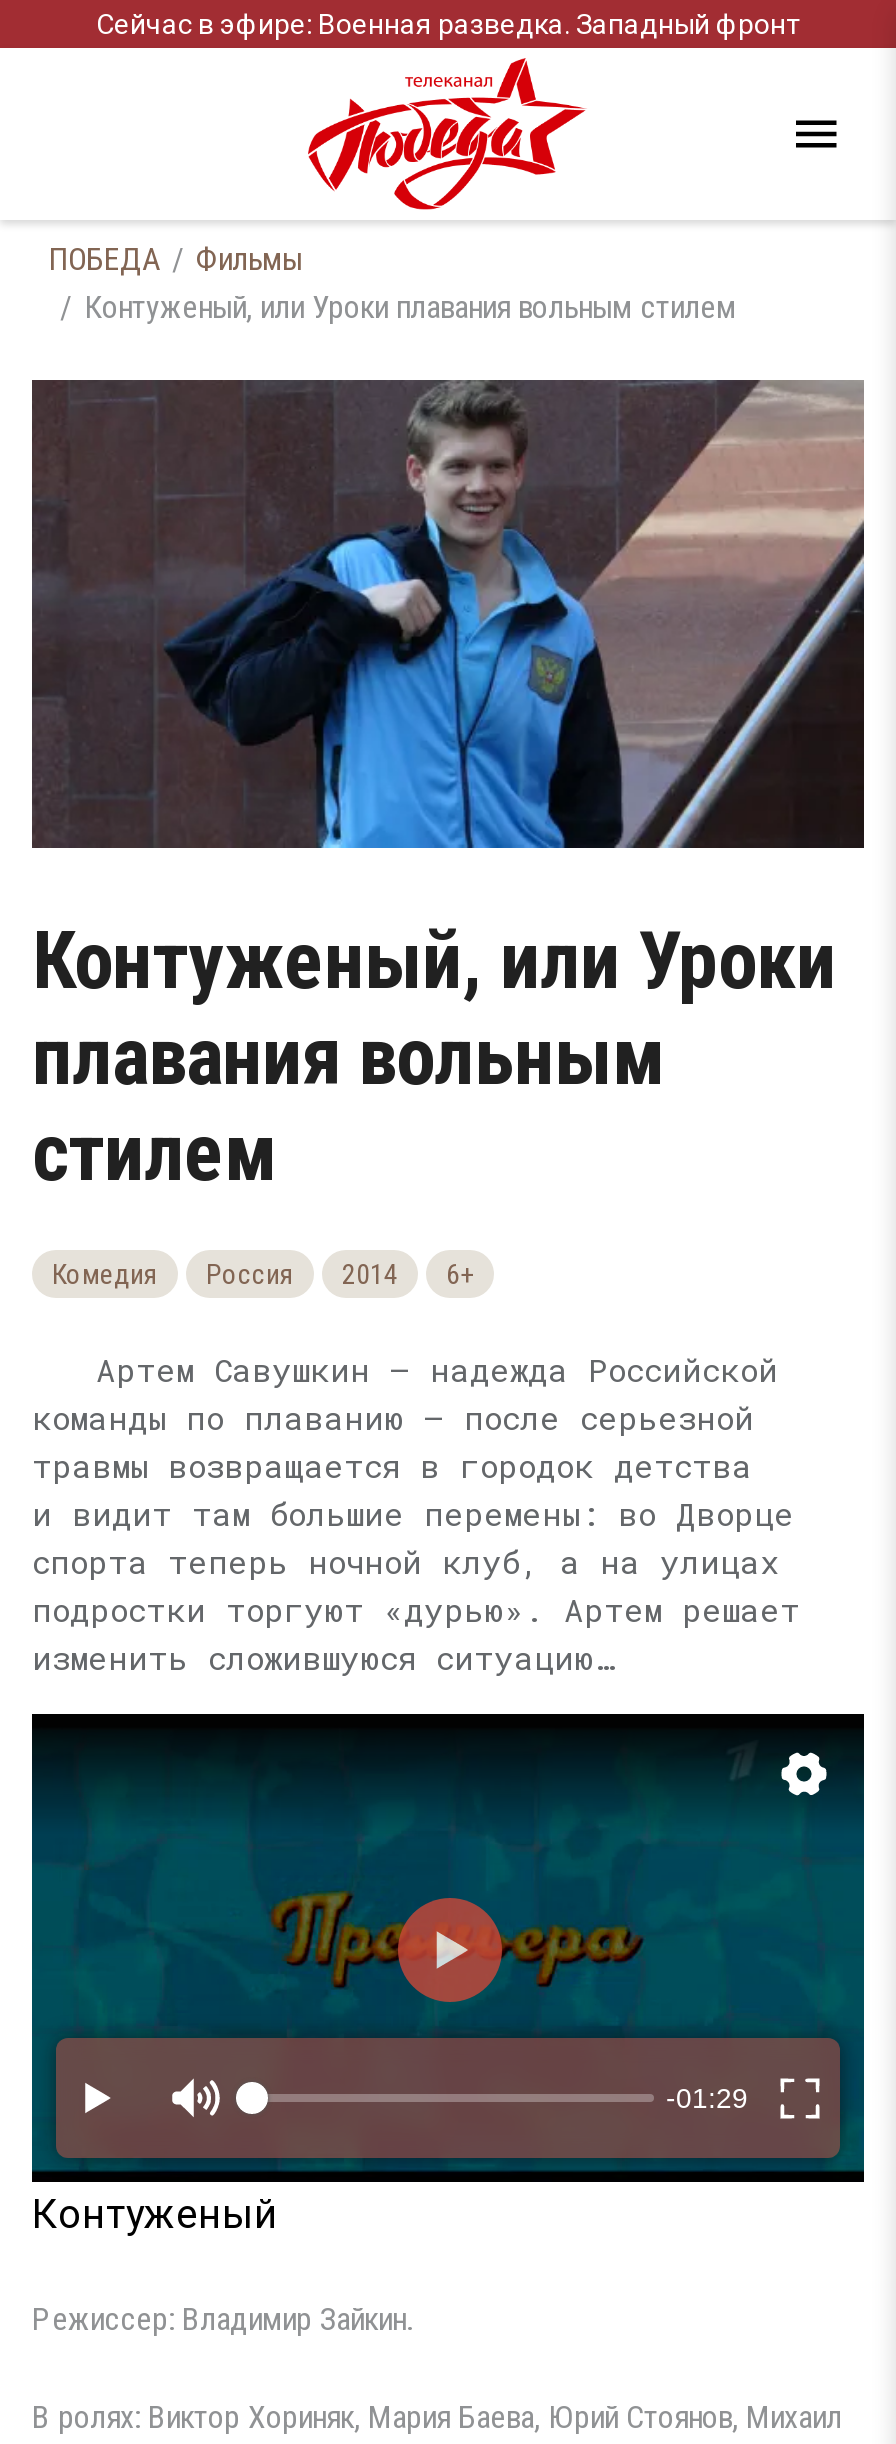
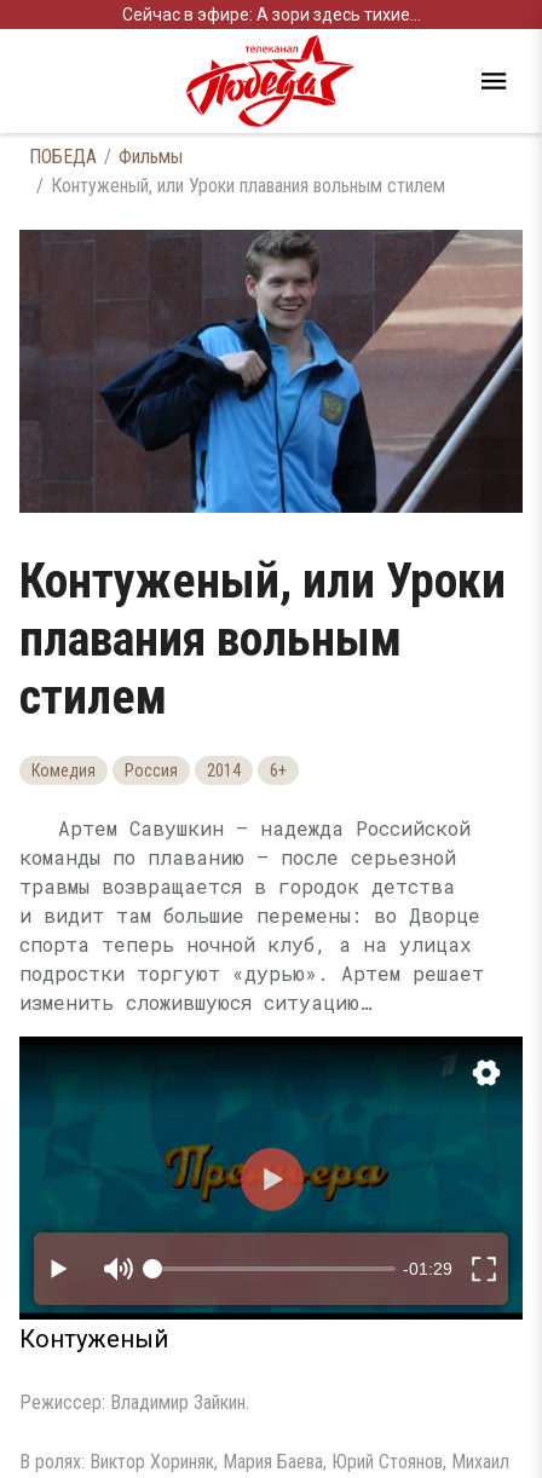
[96,8,800,40] Сейчас в эфире: Военная разведка. Западный фронт -> [122,5,420,24] Сейчас в эфире: А зори здесь тихие...

